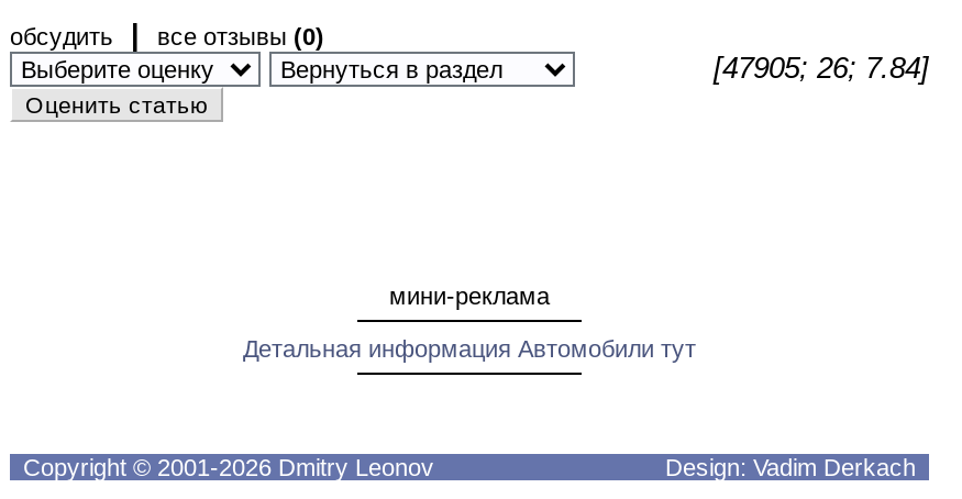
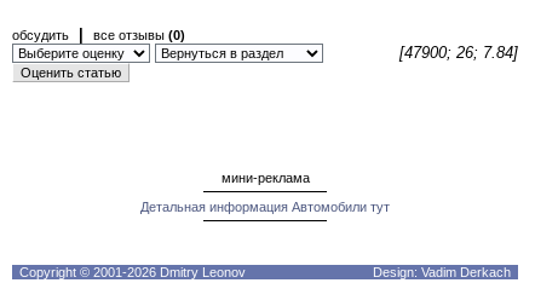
[714,51,929,84] [47905; 26; 7.84] -> [399,43,518,61] [47900; 26; 7.84]

